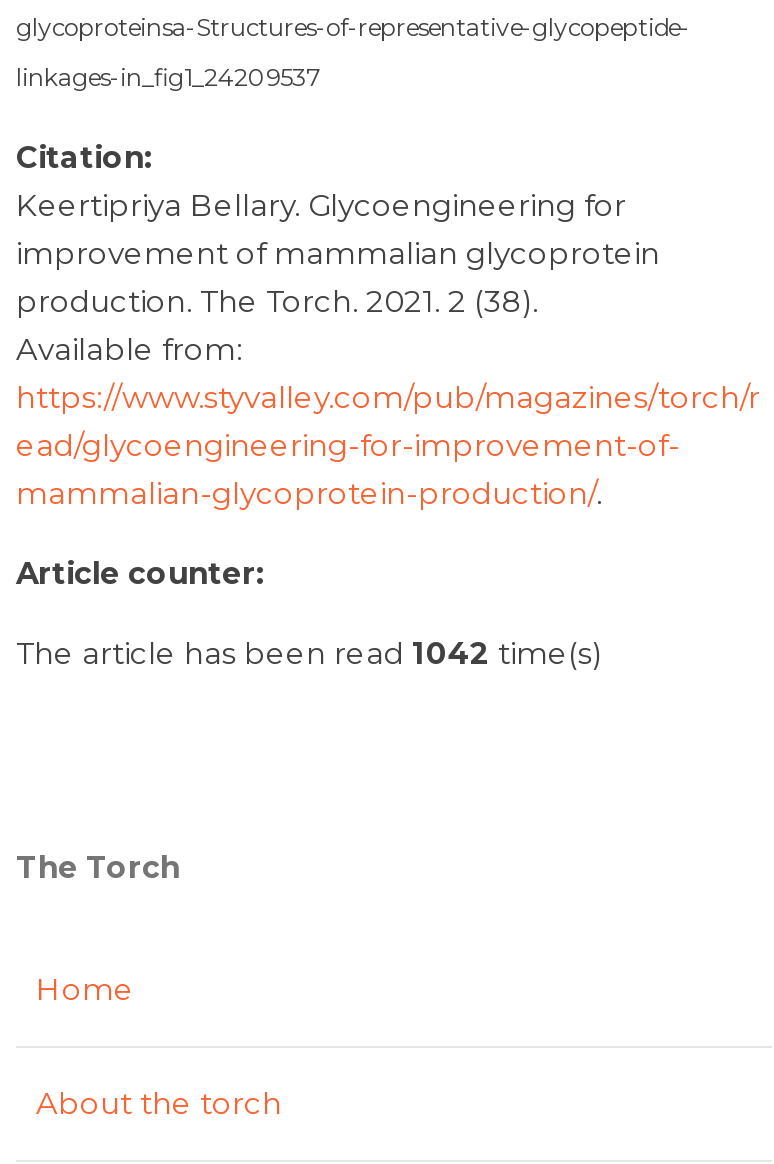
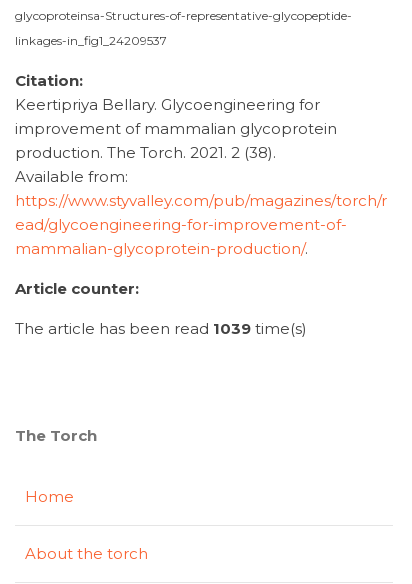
[16,634,602,672] The article has been read 1042 time(s) -> [15,319,307,338] The article has been read 1039 time(s)

